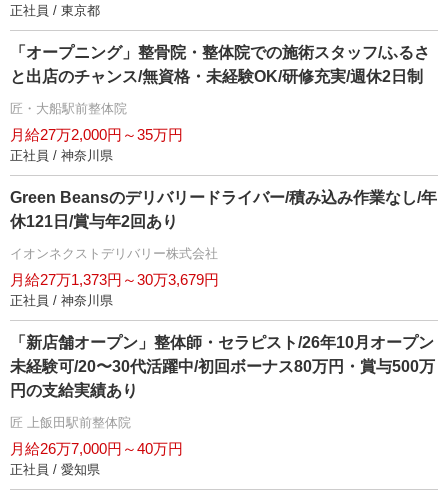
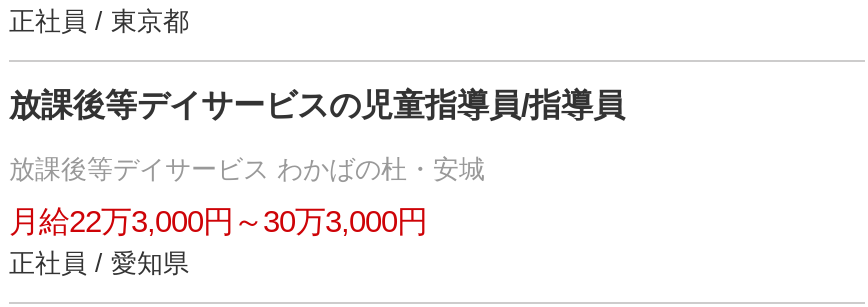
[10,44,437,457] 「オープニング」整骨院・整体院での施術スタッフ/ふるさ | と出店のチャンス/無資格・未経験OK/研修充実/週休2日制 | 匠・大船駅前整体院 | 月給27万2,000円～35万円 | 正社員 / 神奈川県 | Green Beansのデリバリードライバー/積み込み作業なし/年 | 休121日/賞与年2回あり | イオンネクストデリバリー株式会社 | 月給27万1,373円～30万3,679円 | 正社員 / 神奈川県 | 「新店舗オープン」整体師・セラピスト/26年10月オープン | 未経験可/20〜30代活躍中/初回ボーナス80万円・賞与500万 | 円の支給実績あり | 匠 上飯田駅前整体院 | 月給26万7,000円～40万円 -> [9,88,625,238] 放課後等デイサービスの児童指導員/指導員 | 放課後等デイサービス わかばの杜・安城 | 月給22万3,000円～30万3,000円

